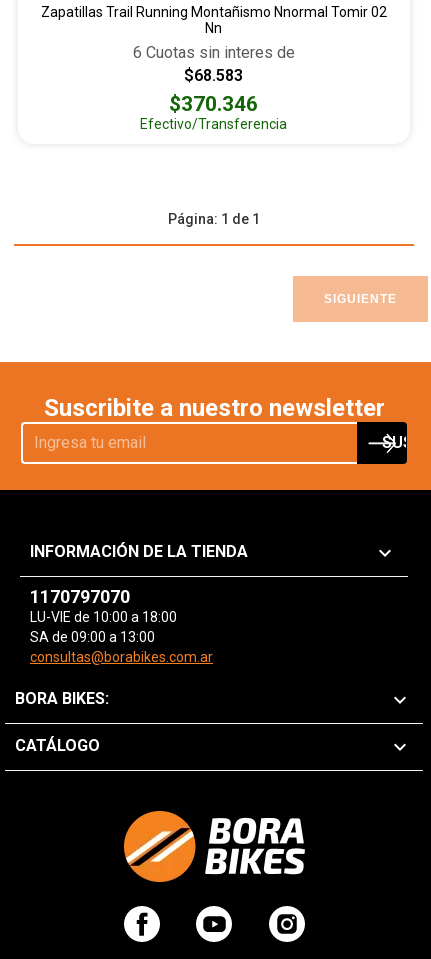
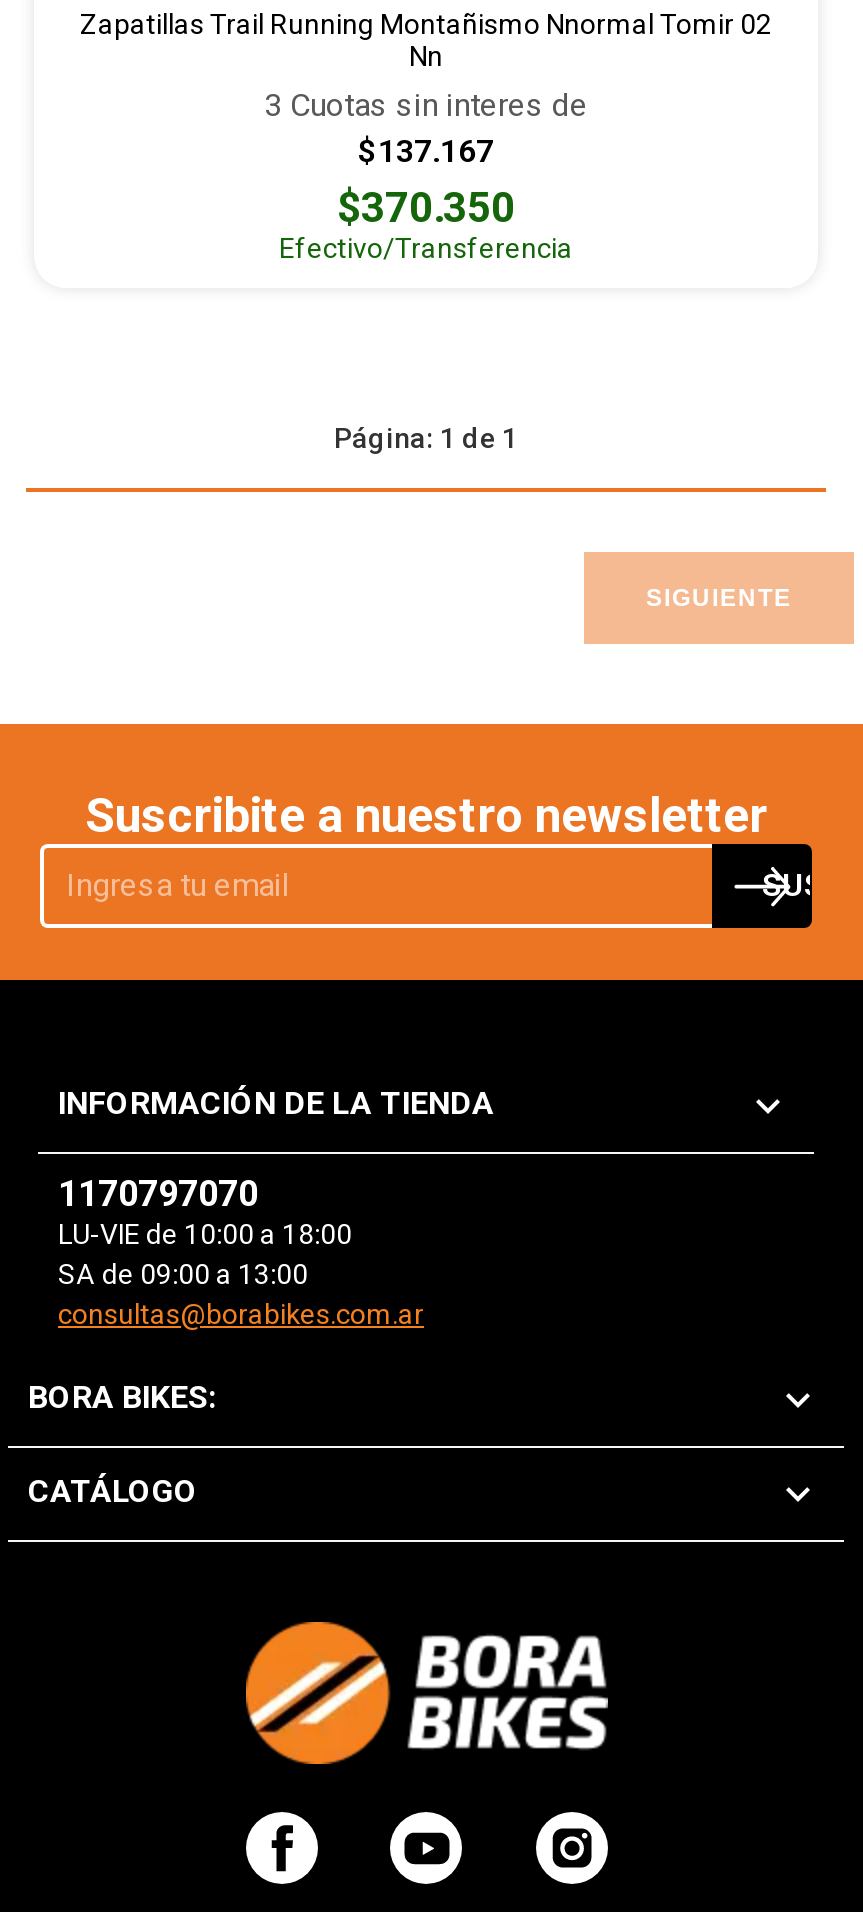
[133,43,295,62] 6 Cuotas sin interes de -> [264,87,588,125] 3 Cuotas sin interes de
[184,66,243,85] $68.583 -> [358,133,494,171] $137.167
[169,92,258,116] $370.346 -> [337,185,515,233] $370.350

